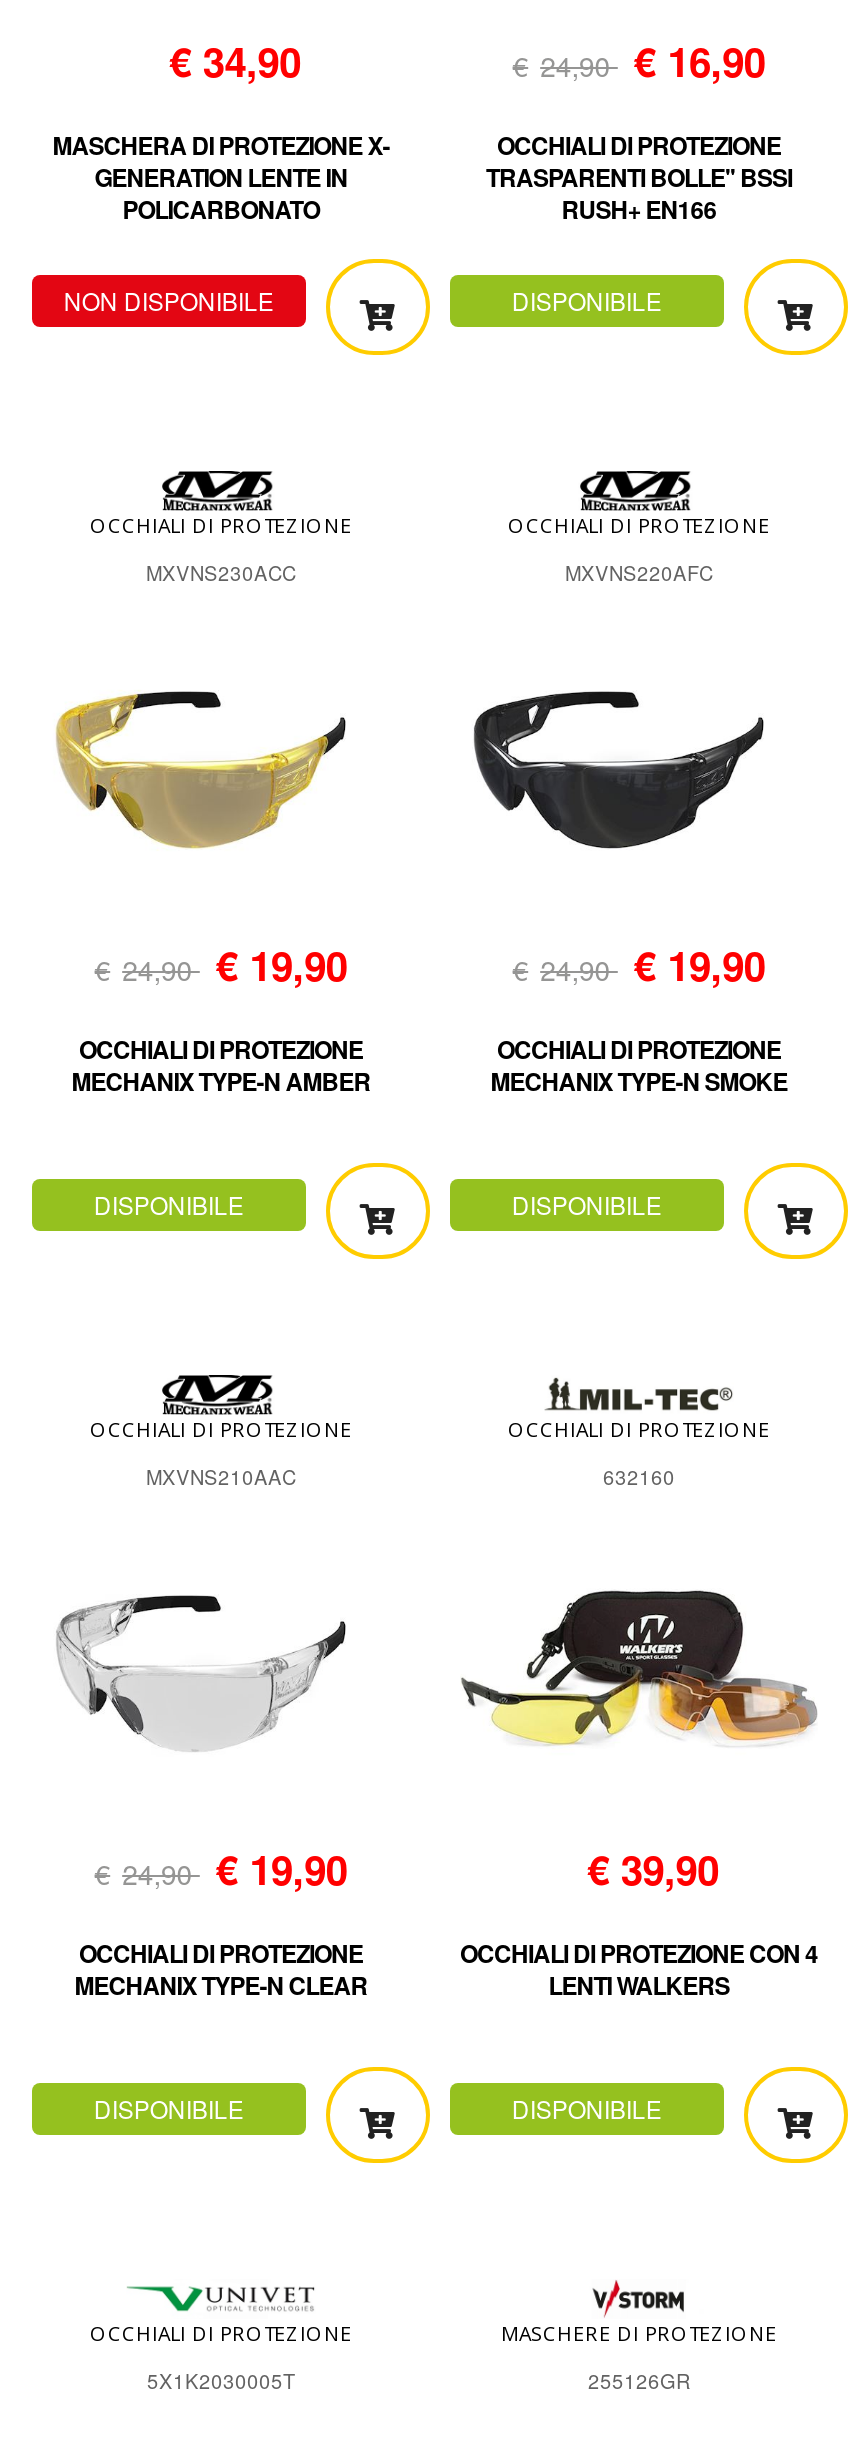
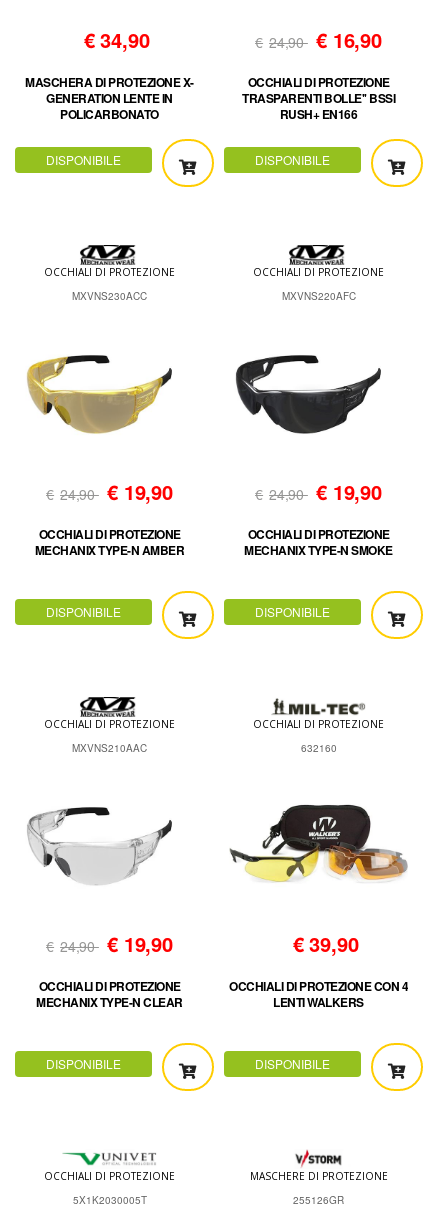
[64,284,274,318] NON DISPONIBILE -> [46,151,121,168] DISPONIBILE

